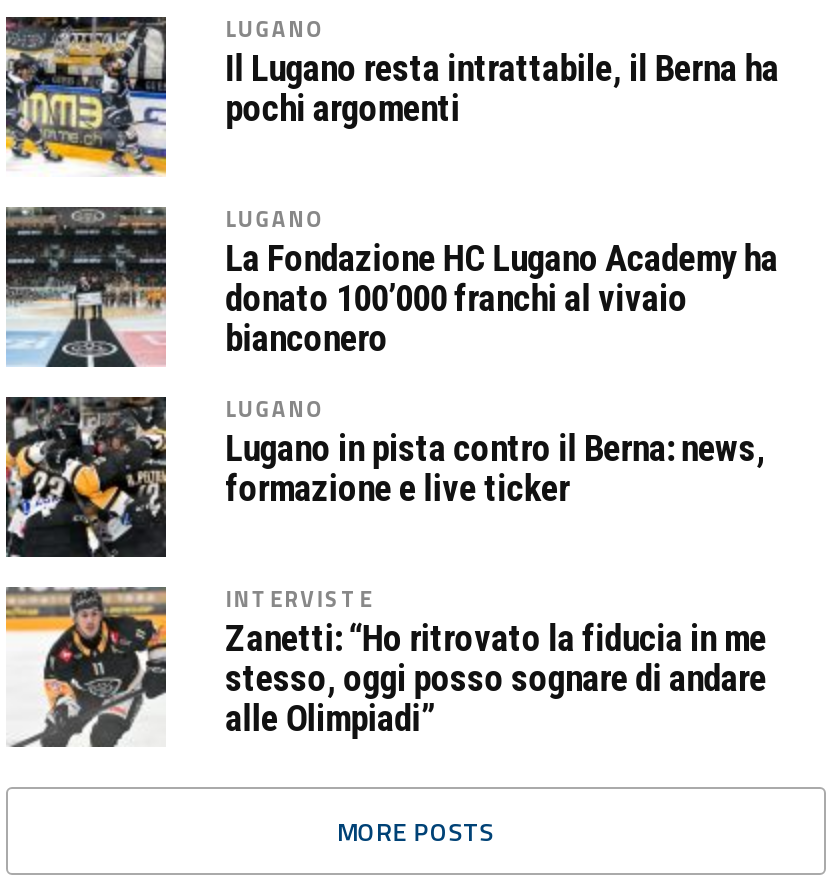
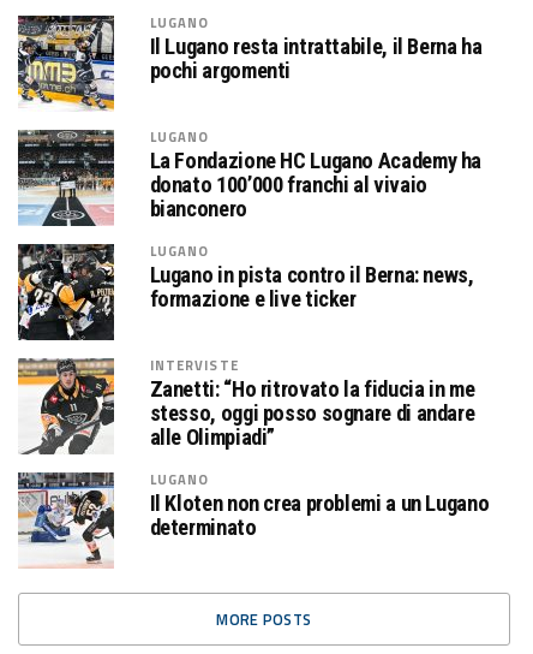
none -> [18,469,489,569] [image] | LUGANO | Il Kloten non crea problemi a un Lugano | determinato

